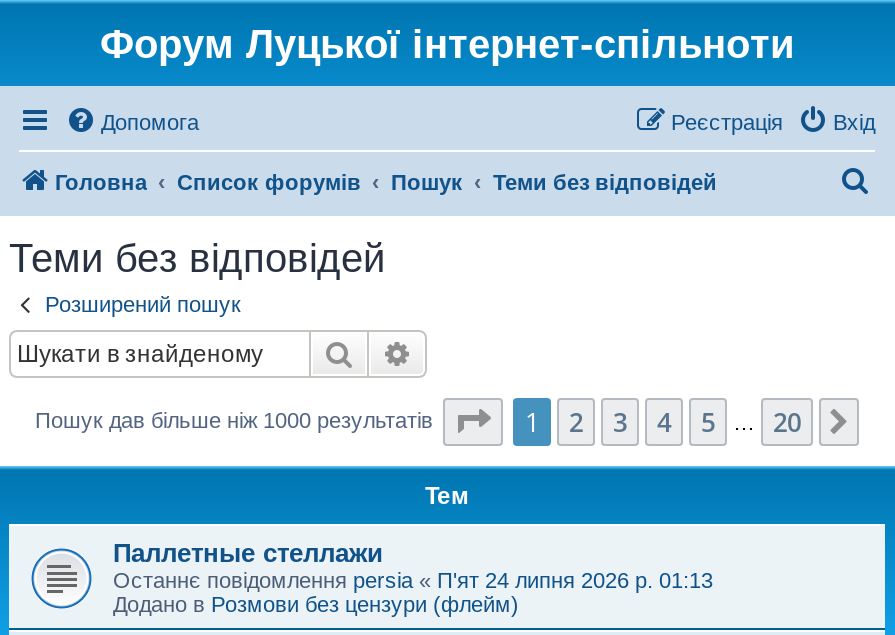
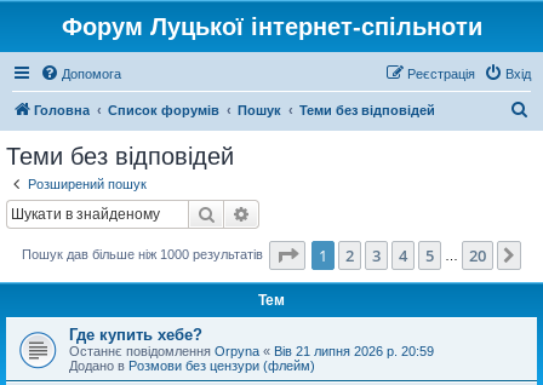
[113,537,713,591] Паллетные стеллажи | Останнє повідомлення persia «П'ят 24 липня 2026 р. 01:13 -> [69,325,434,358] Где купить хебе? | Останнє повідомлення Orpyna «Вів 21 липня 2026 р. 20:59

